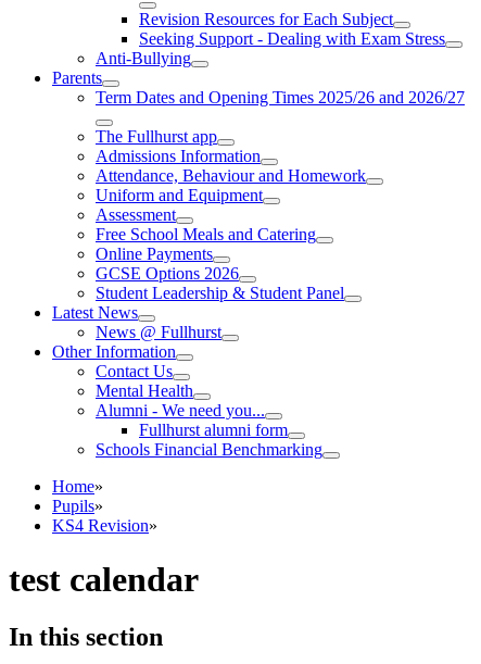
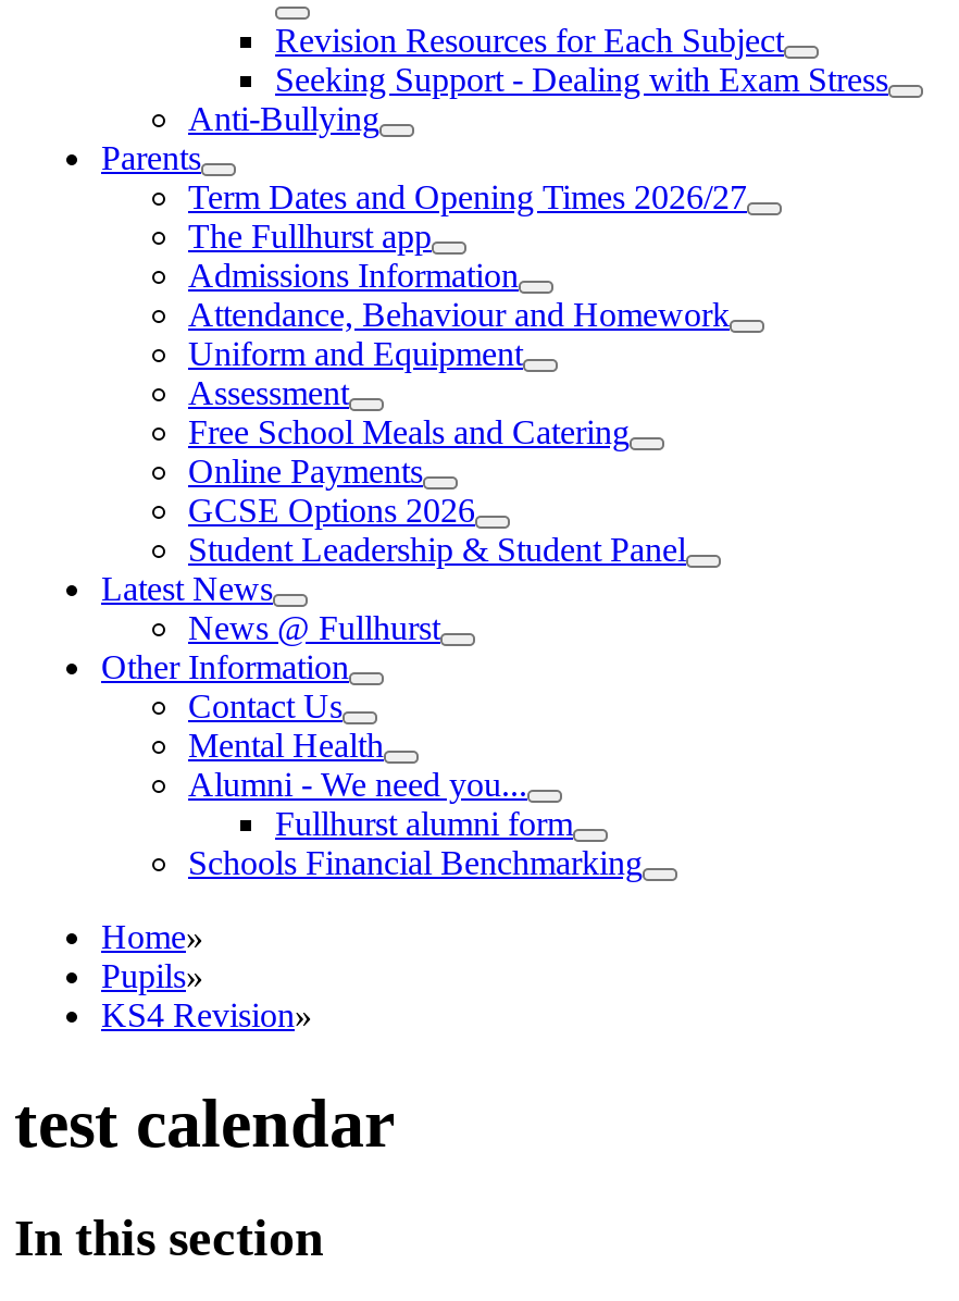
[96,88,465,107] Term Dates and Opening Times 2025/26 and 2026/27 -> [188,179,747,216] Term Dates and Opening Times 2026/27

